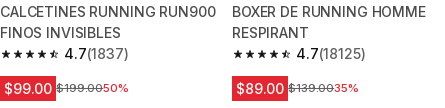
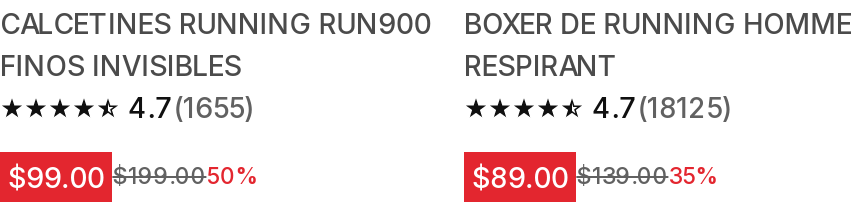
[64,45,129,62] 4.7 (1837) -> [128,90,254,124] 4.7 (1655)

